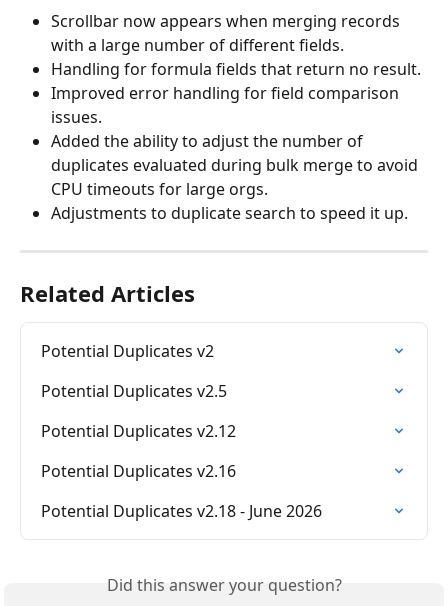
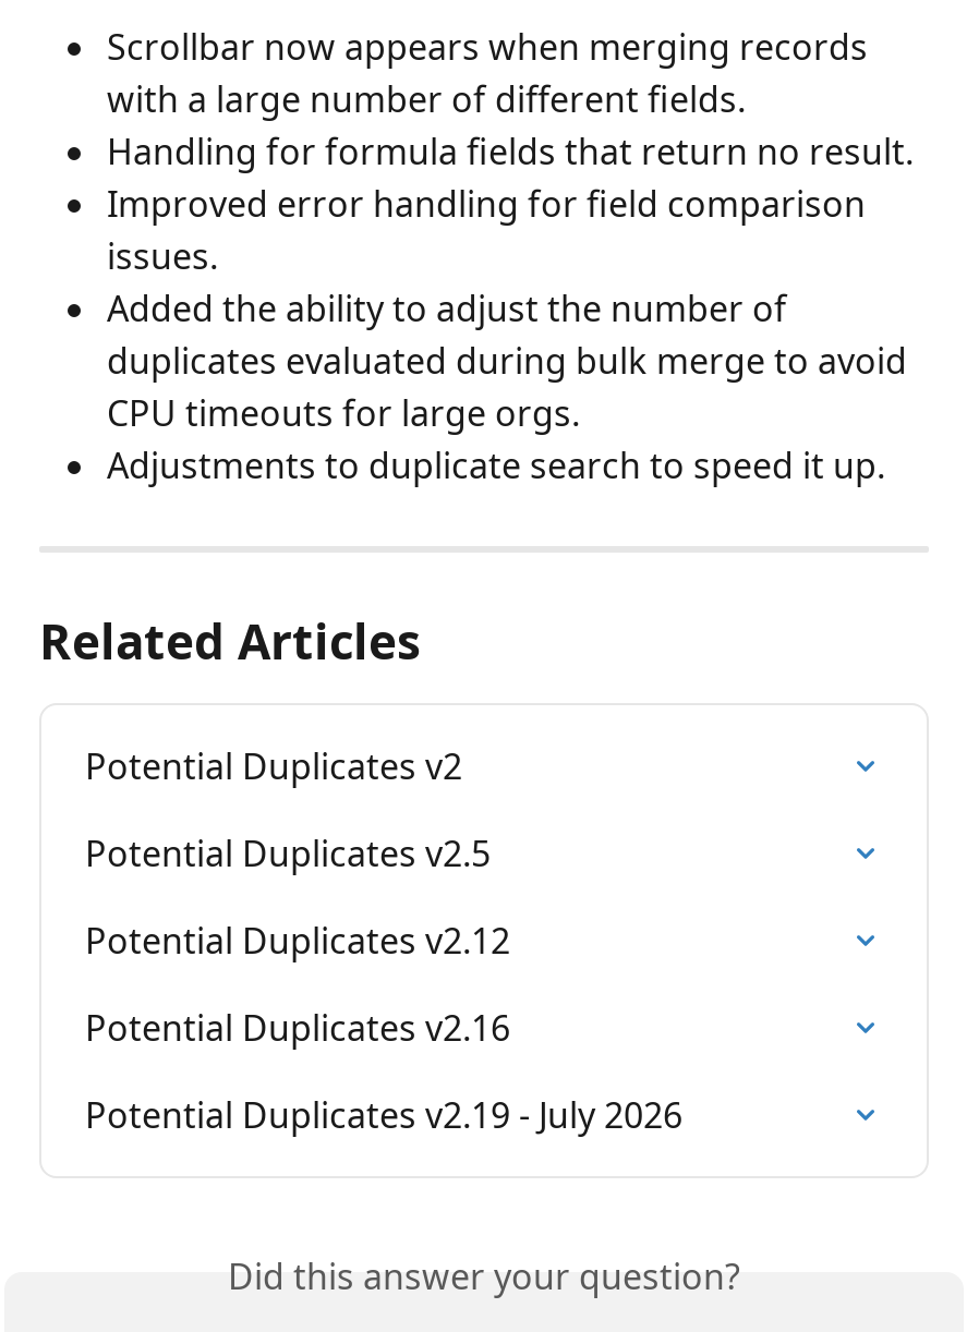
[41,500,322,522] Potential Duplicates v2.18 - June 2026 -> [85,1091,682,1139] Potential Duplicates v2.19 - July 2026

